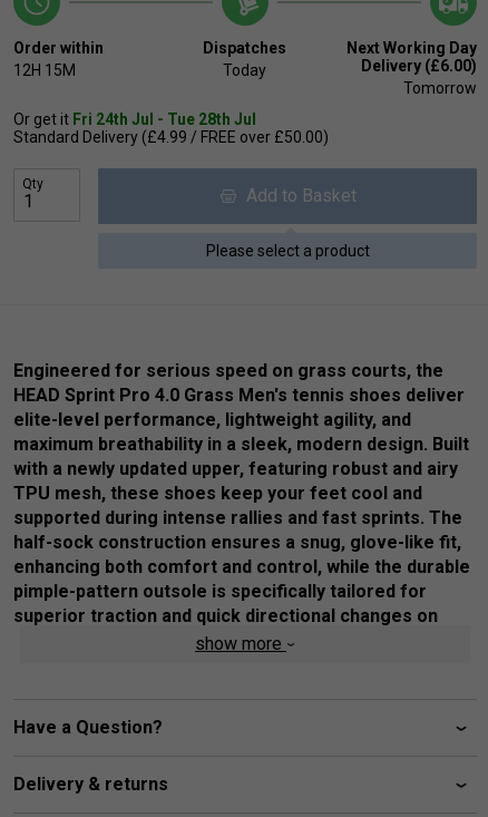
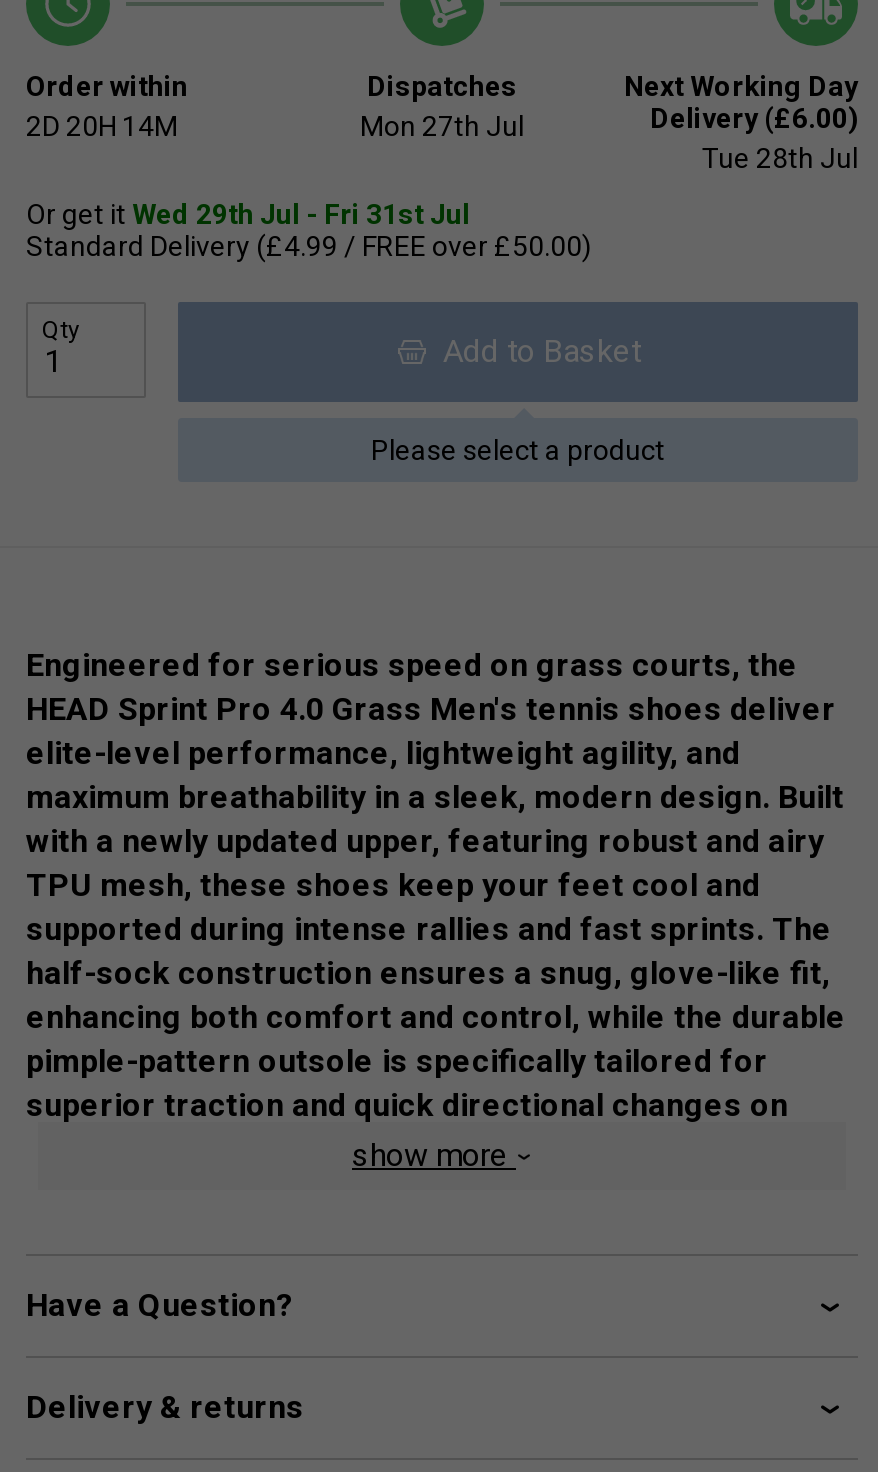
[13,61,76,79] 12H 15M -> [26,110,178,142] 2D 20H 14M
[223,61,267,79] Today -> [360,110,524,142] Mon 27th Jul
[403,79,477,97] Tomorrow -> [702,142,858,174] Tue 28th Jul
[13,110,256,128] Or get it Fri 24th Jul - Tue 28th Jul -> [26,198,470,230] Or get it Wed 29th Jul - Fri 31st Jul

